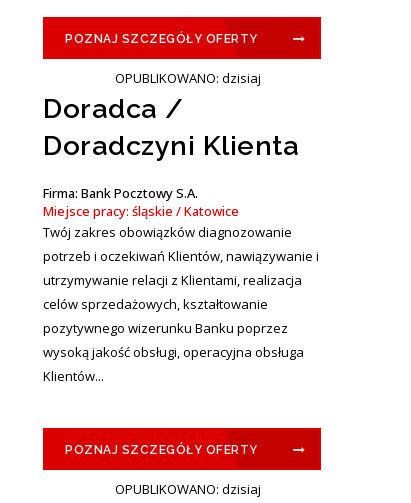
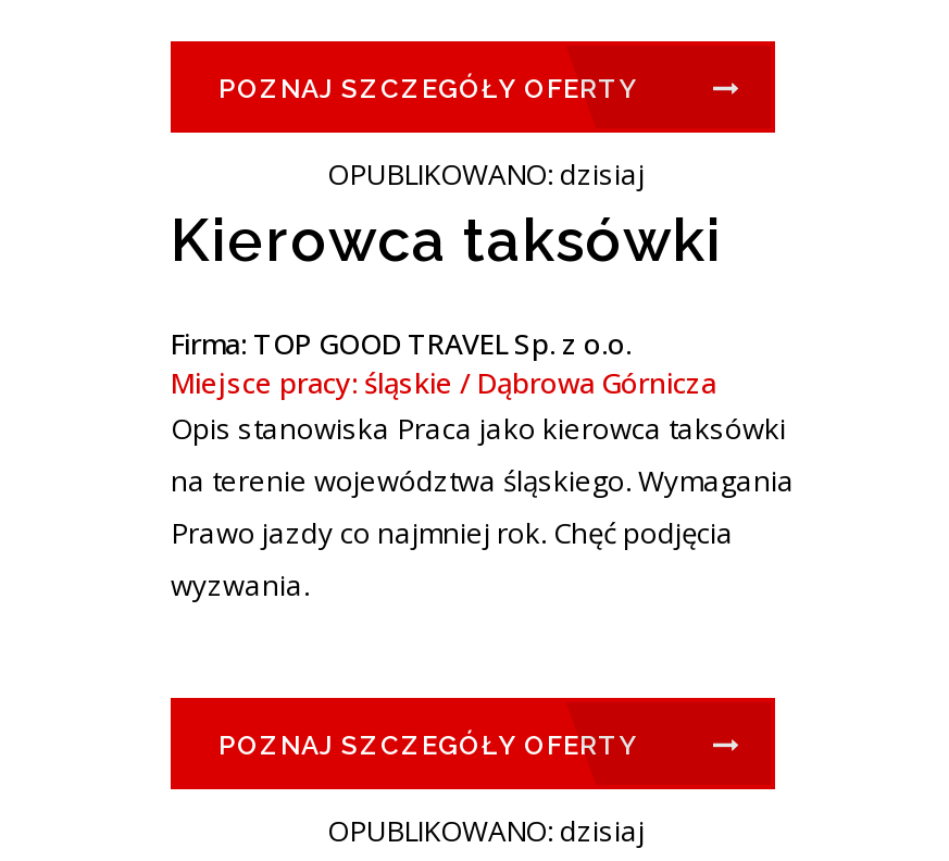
[43,93,299,161] Doradca / | Doradczyni Klienta -> [171,207,722,274] Kierowca taksówki
[43,184,319,385] Firma: Bank Pocztowy S.A. | Miejsce pracy: śląskie / Katowice | Twój zakres obowiązków diagnozowanie | potrzeb i oczekiwań Klientów, nawiązywanie i | utrzymywanie relacji z Klientami, realizacja | celów sprzedażowych, kształtowanie | pozytywnego wizerunku Banku poprzez | wysoką jakość obsługi, operacyjna obsługa | Klientów... -> [171,324,795,604] Firma: TOP GOOD TRAVEL Sp. z o.o. | Miejsce pracy: śląskie / Dąbrowa Górnicza | Opis stanowiska Praca jako kierowca taksówki | na terenie województwa śląskiego. Wymagania | Prawo jazdy co najmniej rok. Chęć podjęcia | wyzwania.

